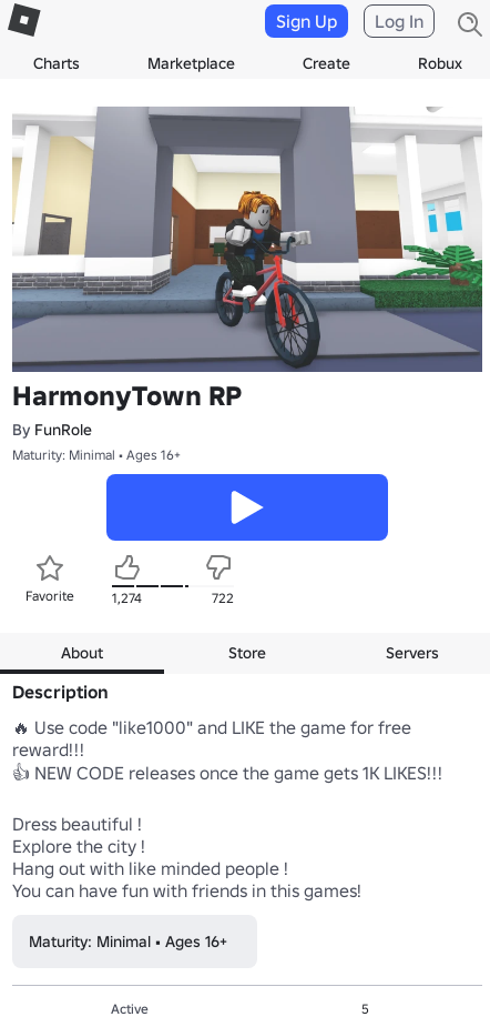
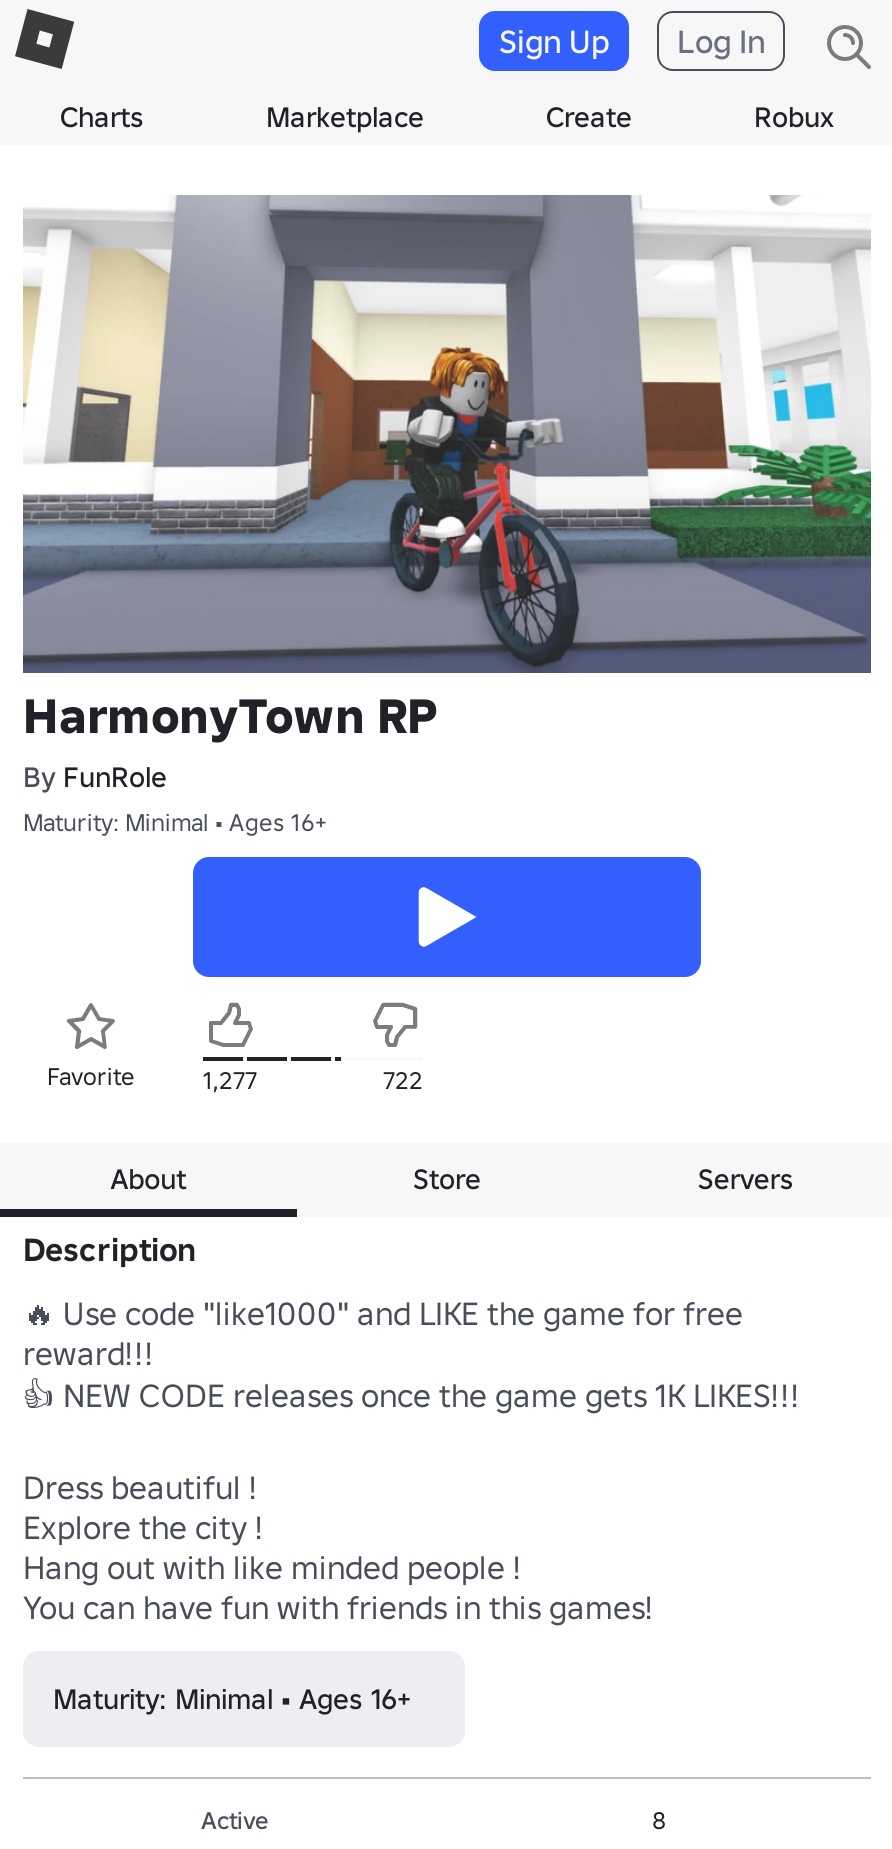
[112,589,142,606] 1,274 -> [203,1064,257,1094] 1,277
[361,1000,369,1016] 5 -> [652,1804,666,1834] 8

